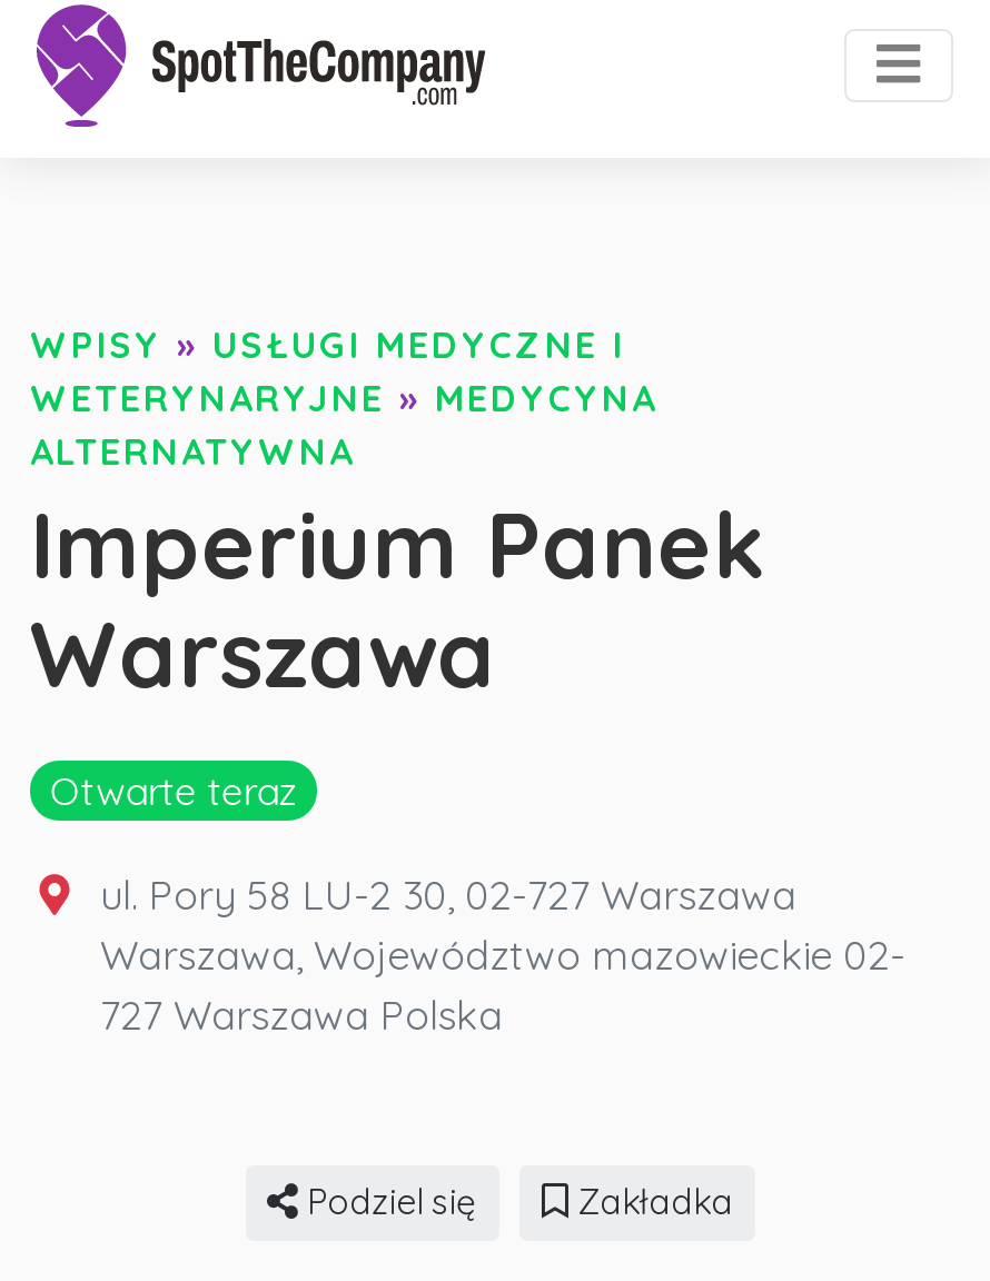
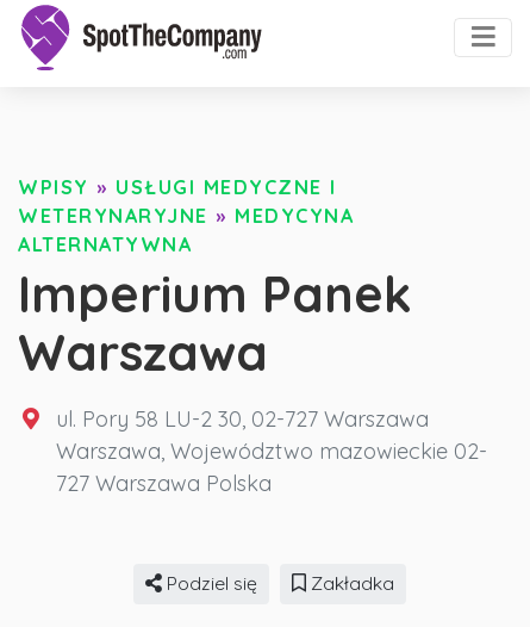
[50,765,297,814] Otwarte teraz -> none

